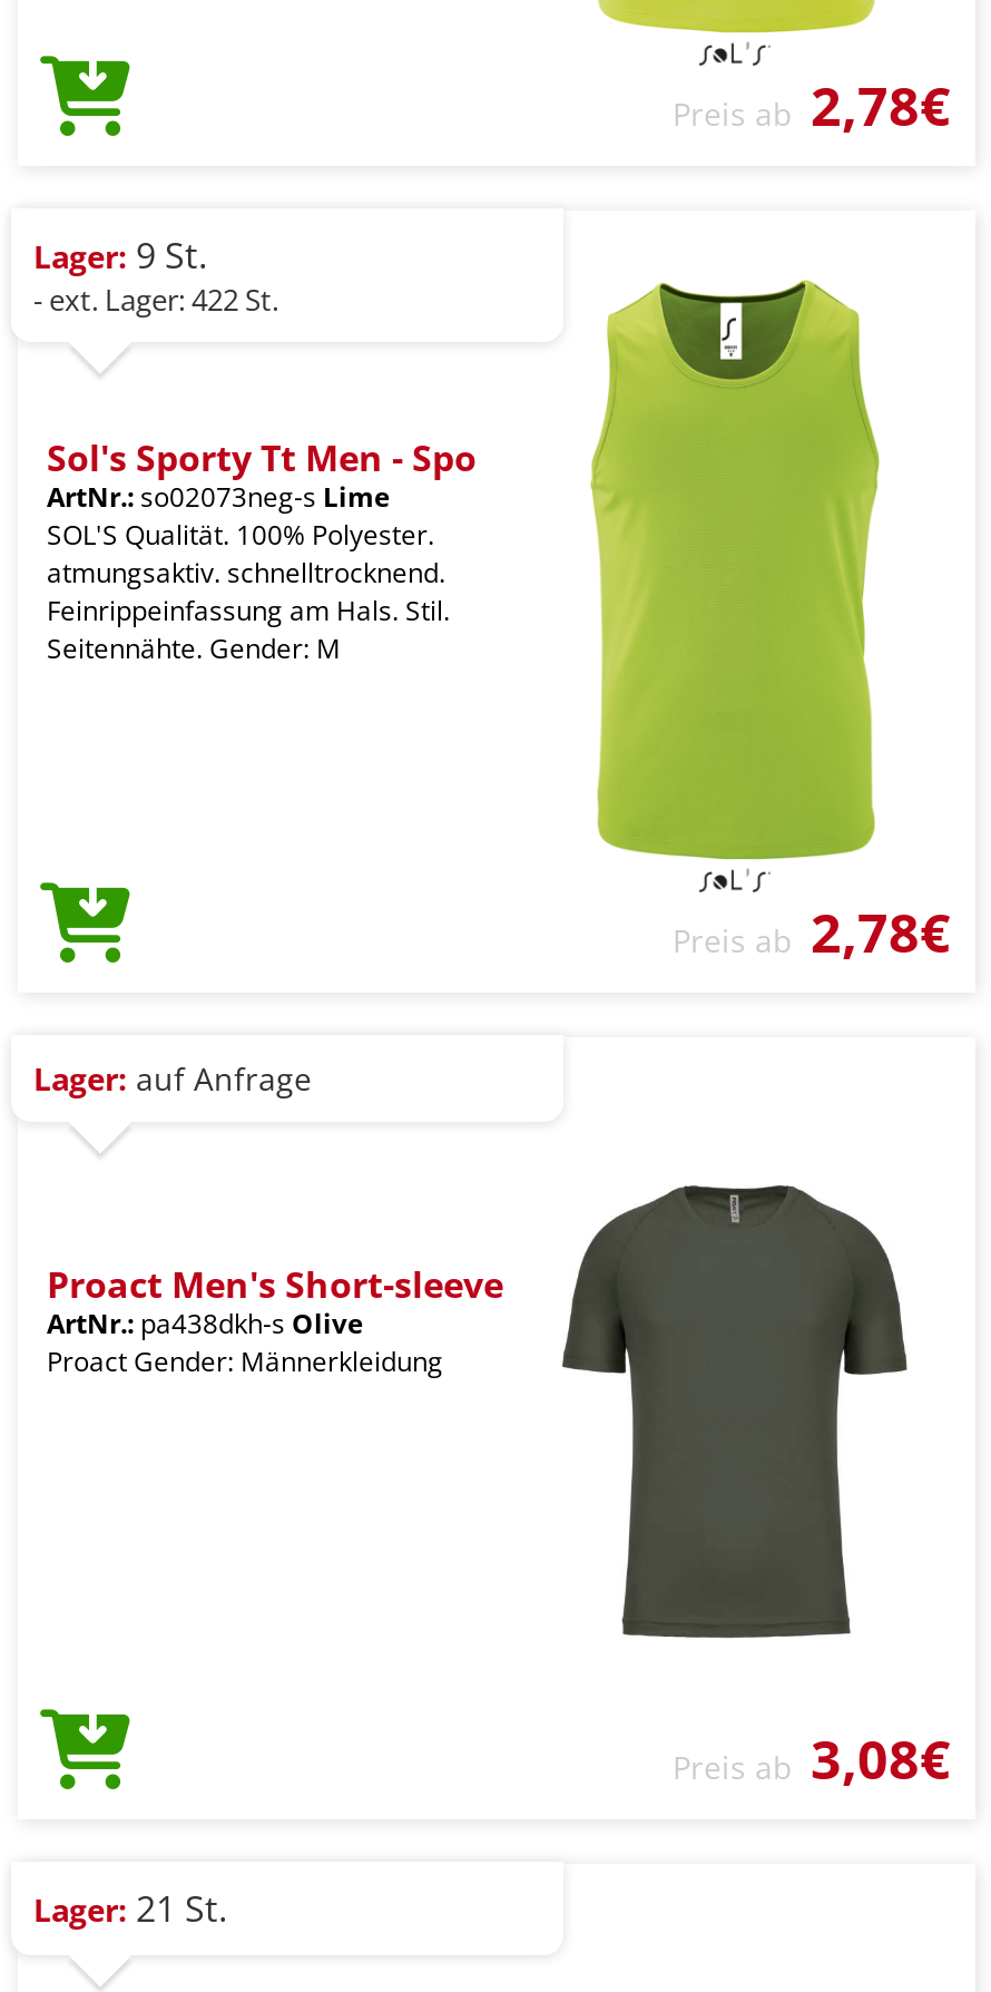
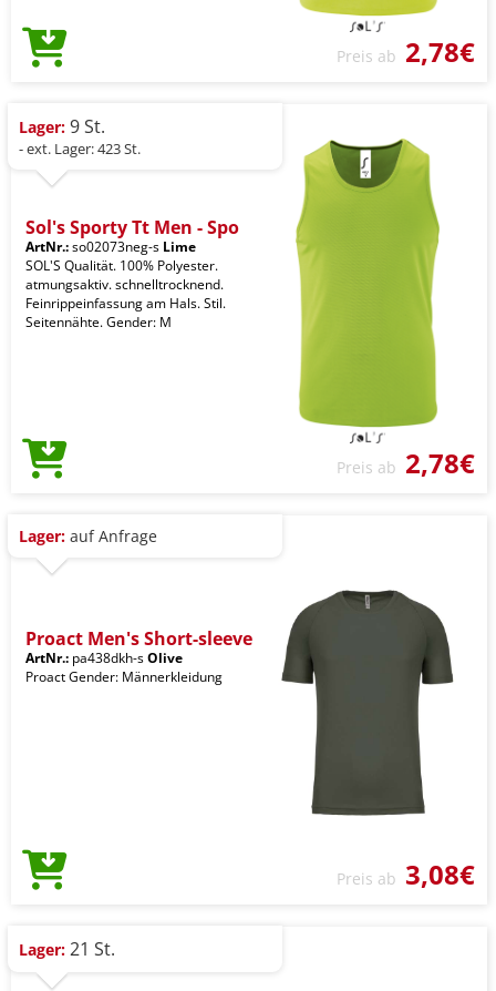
[33,279,278,319] - ext. Lager: 422 St. -> [19,139,141,159] - ext. Lager: 423 St.

